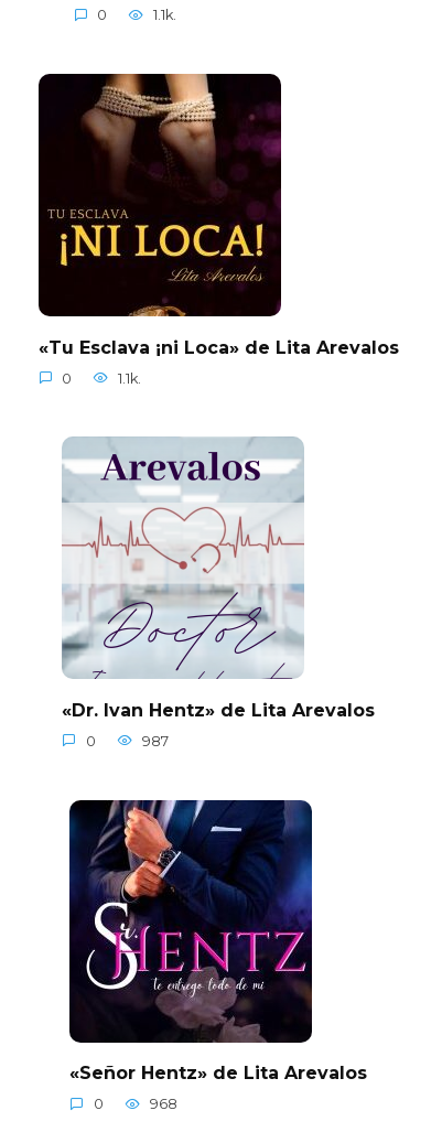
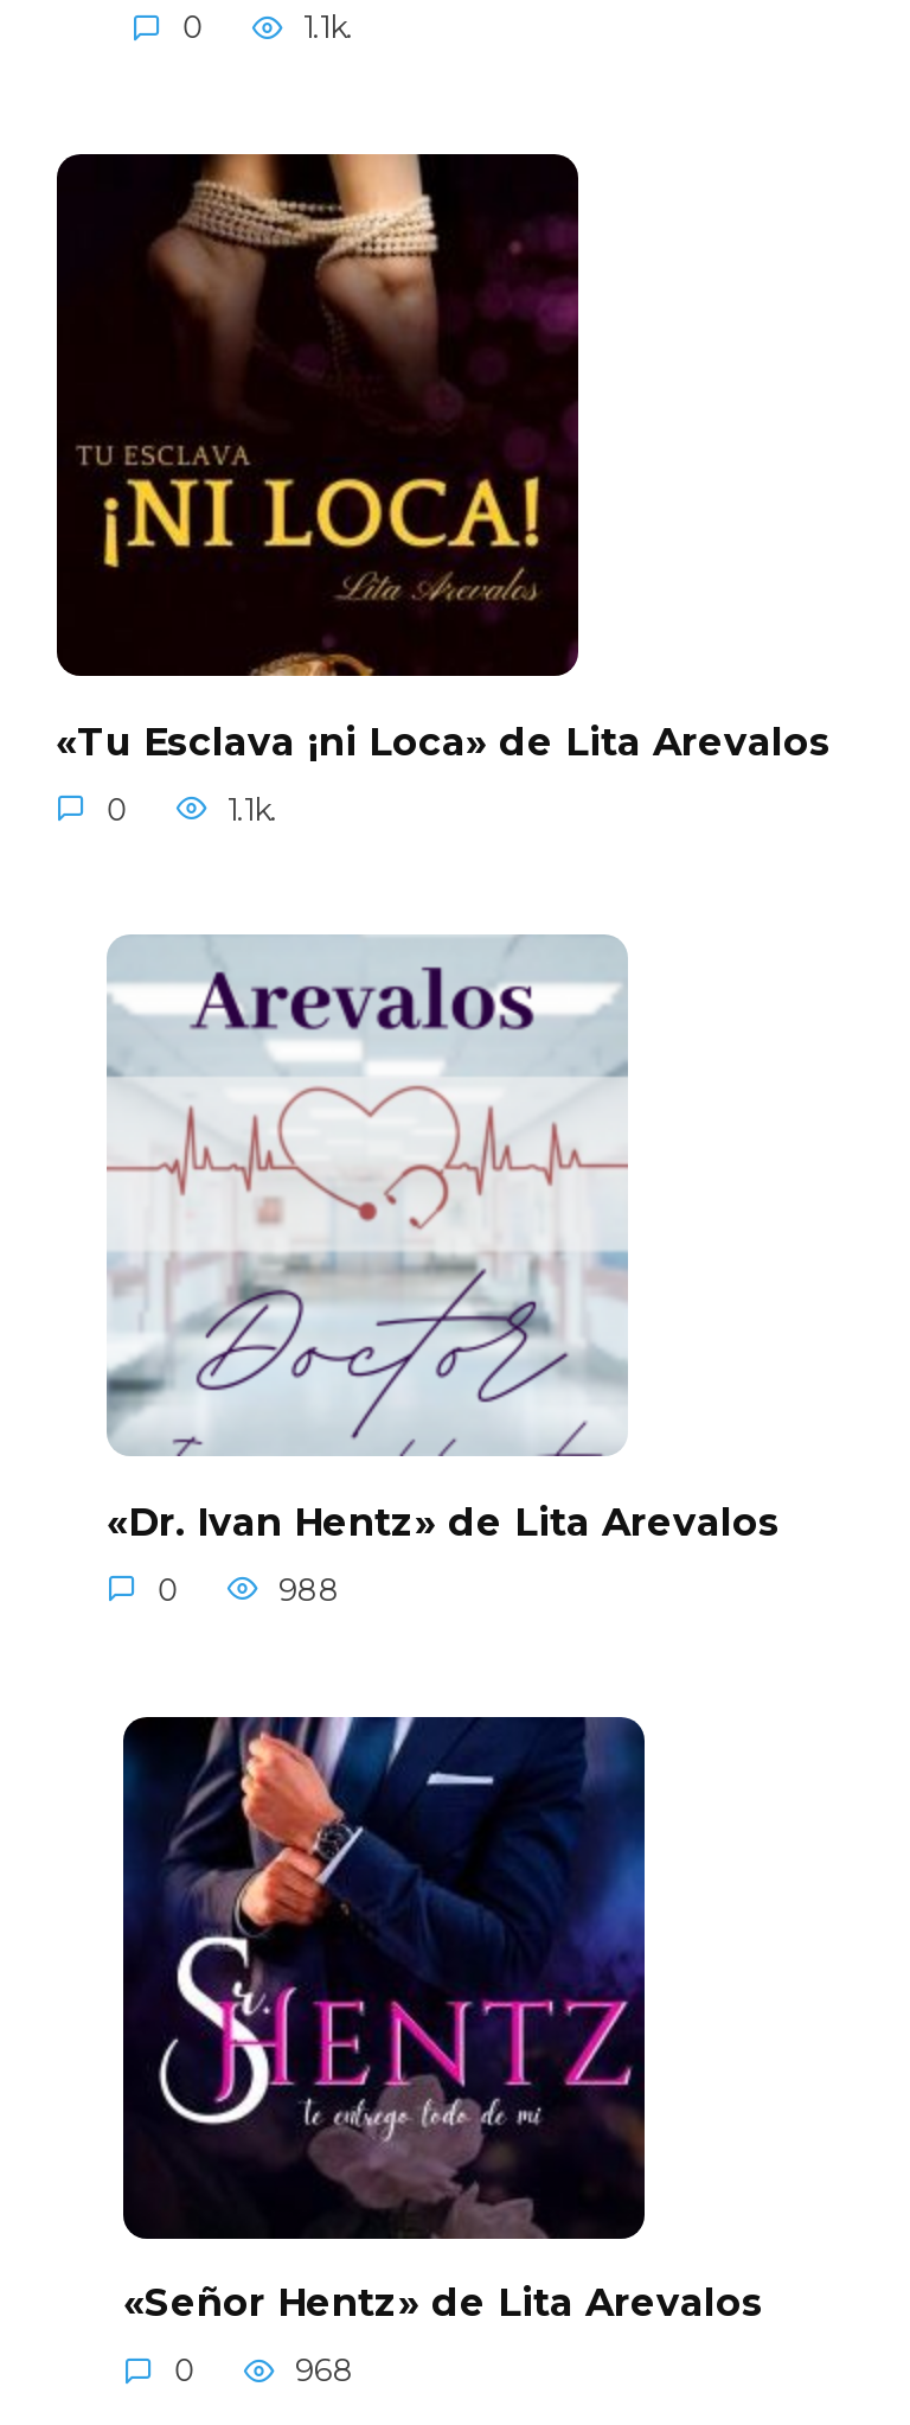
[142,733,168,749] 987 -> [278,1572,340,1608] 988

